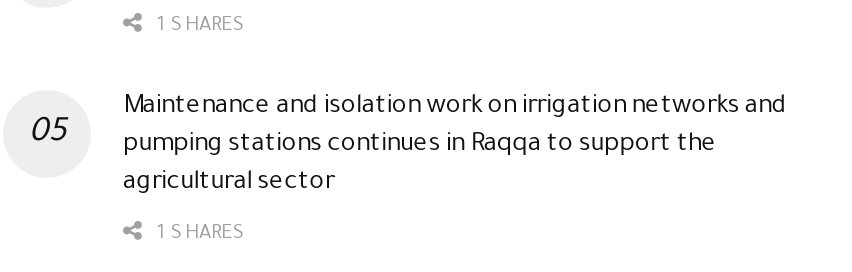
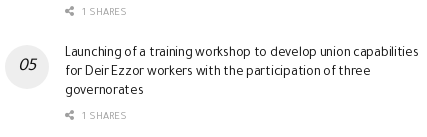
[123,94,787,198] Maintenance and isolation work on irrigation networks and | pumping stations continues in Raqqa to support the | agricultural sector -> [65,47,419,99] Launching of a training workshop to develop union capabilities | for Deir Ezzor workers with the participation of three | governorates

